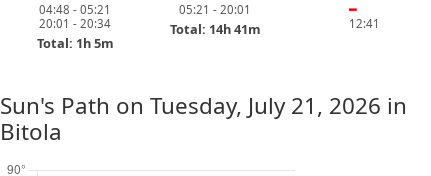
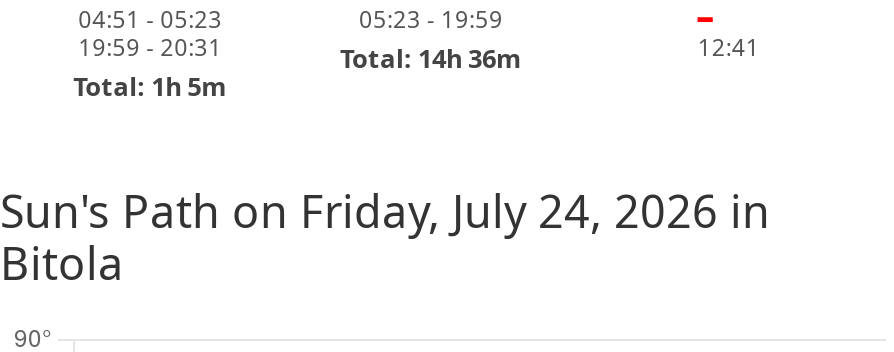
[39,2,111,17] 04:48 - 05:21 -> [78,4,222,34] 04:51 - 05:23
[179,2,251,17] 05:21 - 20:01 -> [359,4,503,34] 05:23 - 19:59
[39,16,111,31] 20:01 - 20:34 -> [78,32,222,62] 19:59 - 20:31
[170,20,261,38] Total: 14h 41m -> [340,40,522,76] Total: 14h 36m
[0,90,407,121] Sun's Path on Tuesday, July 21, 2026 in -> [0,180,770,242] Sun's Path on Friday, July 24, 2026 in

